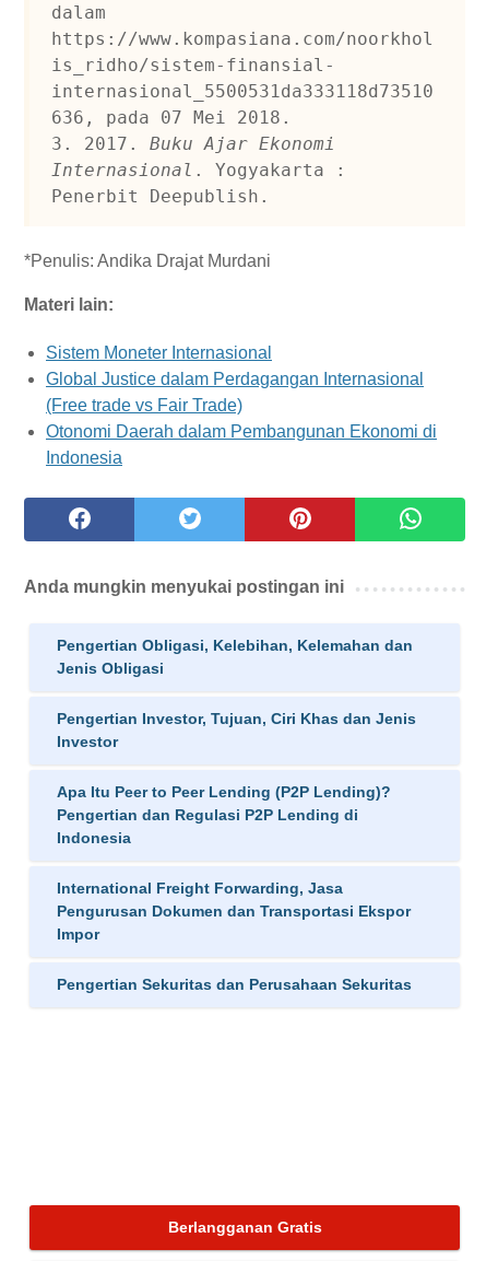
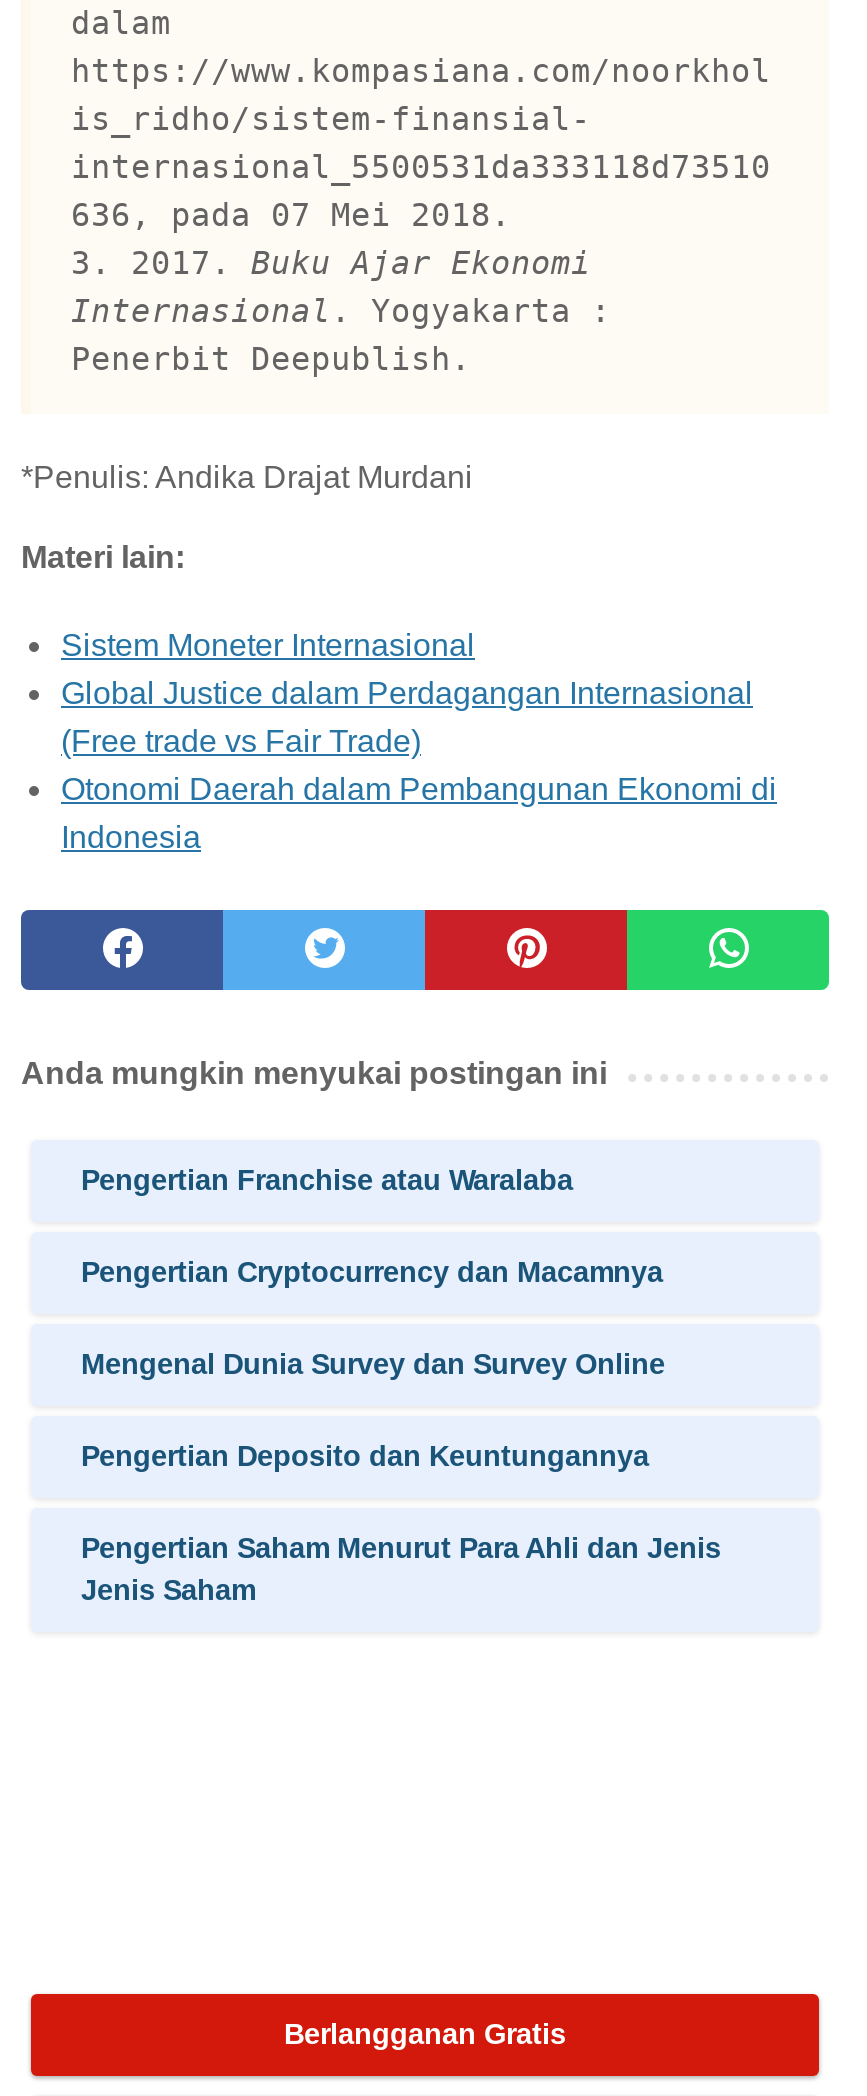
[57,637,413,677] Pengertian Obligasi, Kelebihan, Kelemahan dan | Jenis Obligasi -> [81,1164,573,1196] Pengertian Franchise atau Waralaba
[57,710,416,750] Pengertian Investor, Tujuan, Ciri Khas dan Jenis | Investor -> [81,1256,663,1288] Pengertian Cryptocurrency dan Macamnya
[57,783,391,847] Apa Itu Peer to Peer Lending (P2P Lending)? | Pengertian dan Regulasi P2P Lending di | Indonesia -> [81,1348,665,1380] Mengenal Dunia Survey dan Survey Online
[57,879,411,943] International Freight Forwarding, Jasa | Pengurusan Dokumen dan Transportasi Ekspor | Impor -> [81,1440,649,1472] Pengertian Deposito dan Keuntungannya
[57,976,412,993] Pengertian Sekuritas dan Perusahaan Sekuritas -> [81,1532,721,1606] Pengertian Saham Menurut Para Ahli dan Jenis | Jenis Saham

